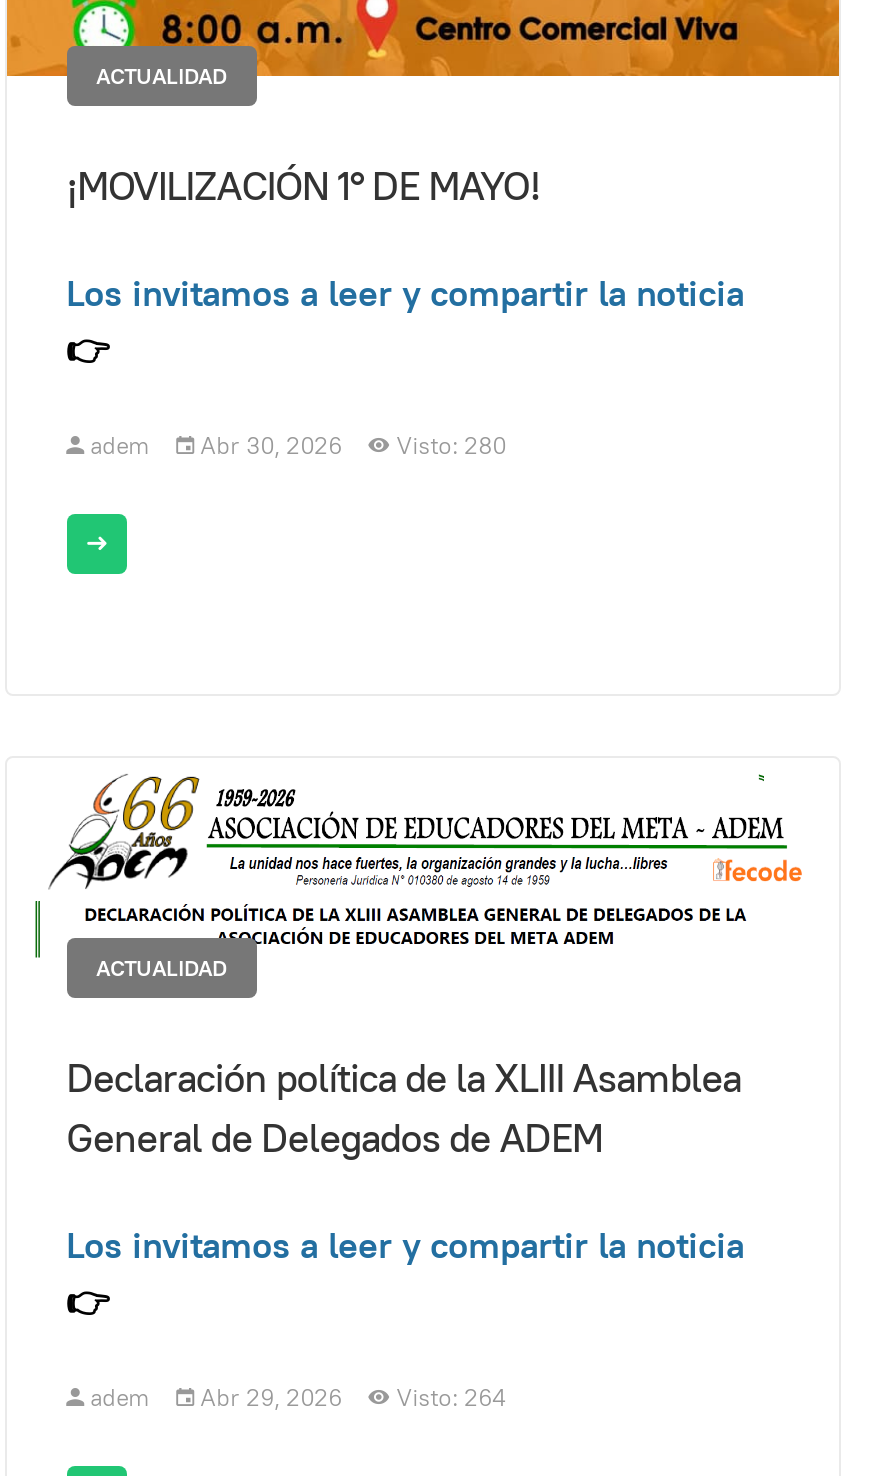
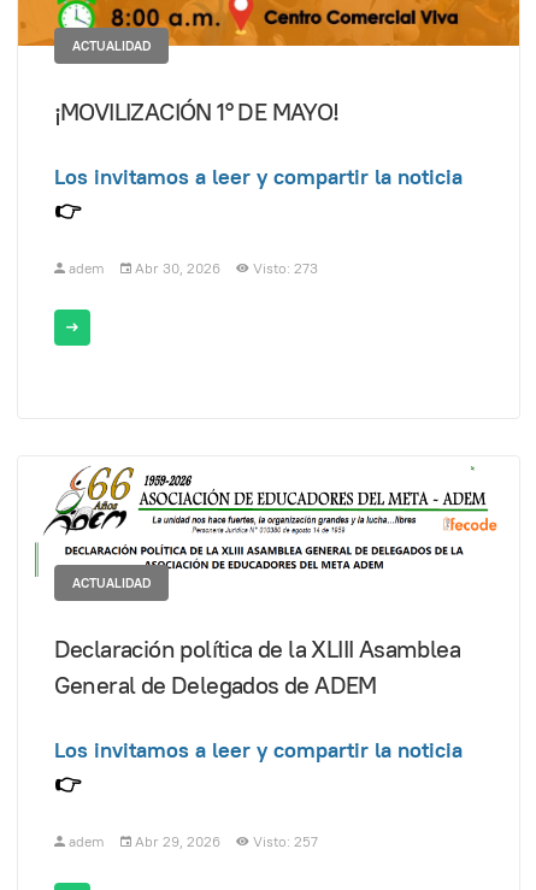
[90,430,506,460] adem Abr 30, 2026 Visto: 280 -> [68,259,318,277] adem Abr 30, 2026 Visto: 273
[90,1382,506,1412] adem Abr 29, 2026 Visto: 264 -> [68,832,318,850] adem Abr 29, 2026 Visto: 257

